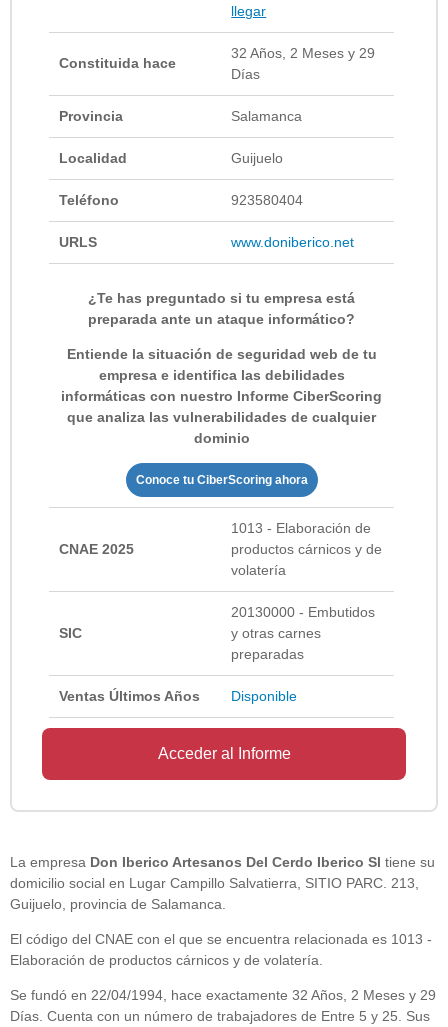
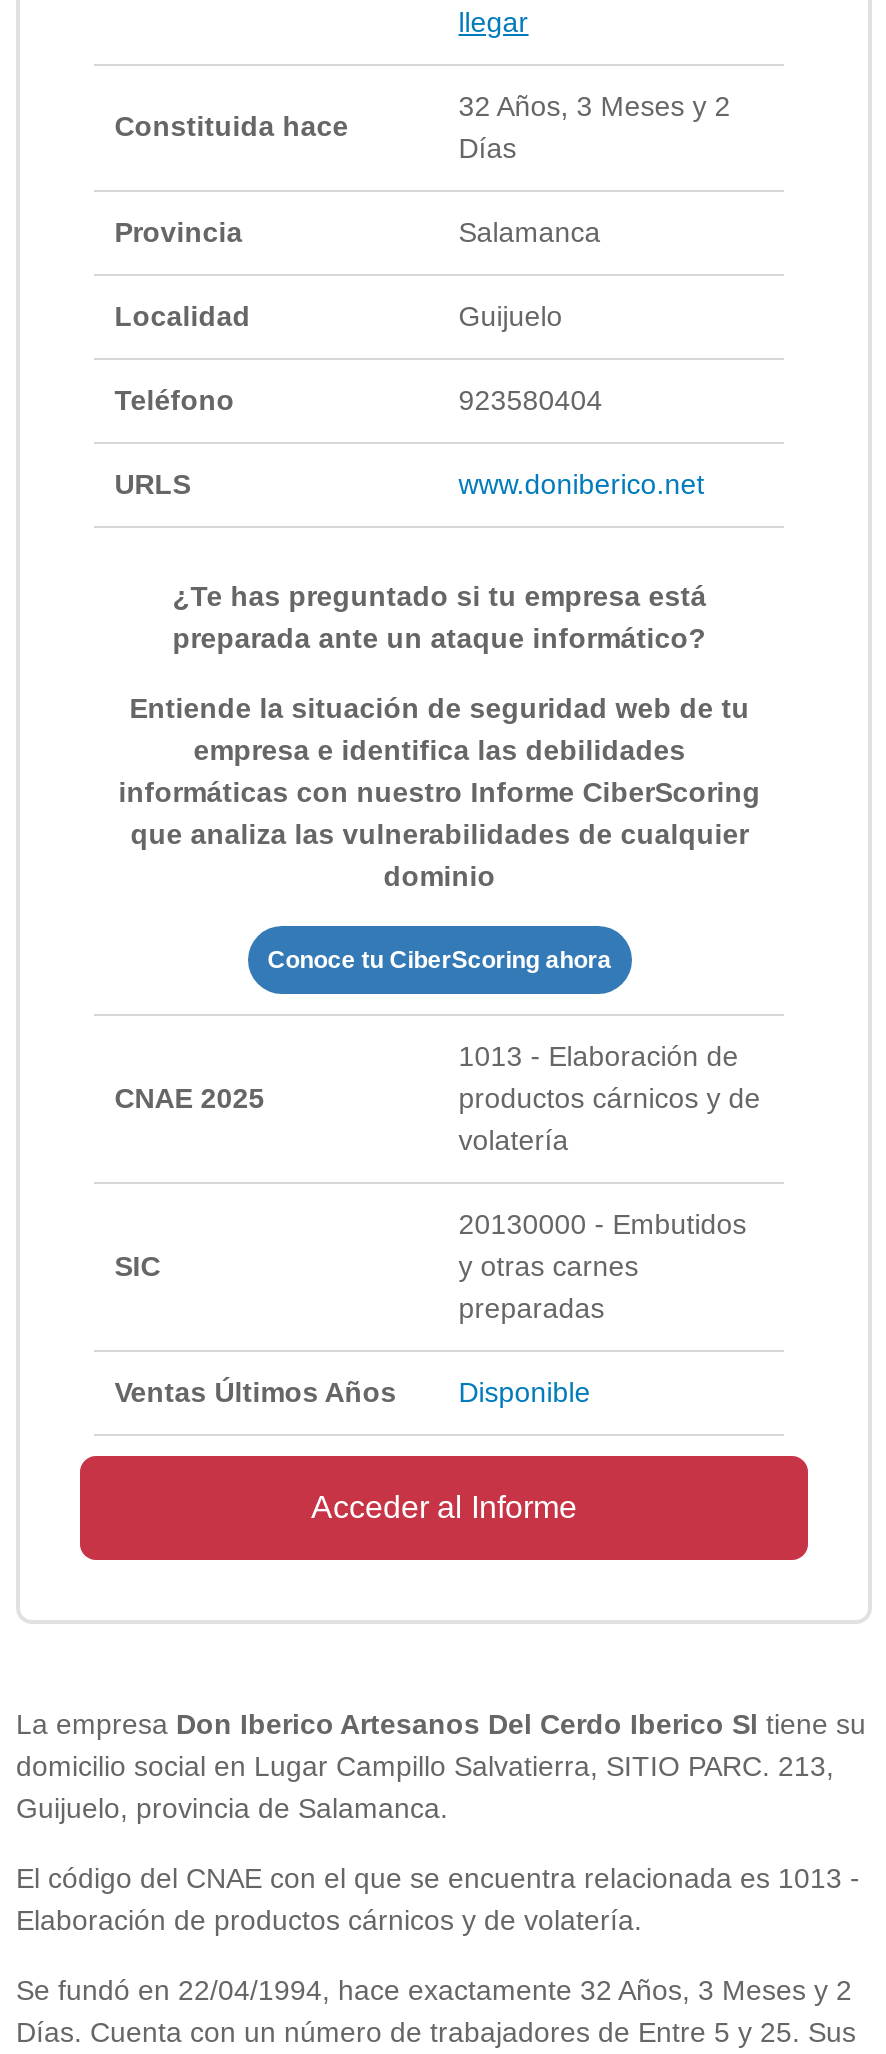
[231,45,375,61] 32 Años, 2 Meses y 29 -> [459,90,731,122] 32 Años, 3 Meses y 2
[10,987,436,1003] Se fundó en 22/04/1994, hace exactamente 32 Años, 2 Meses y 29 -> [16,1974,852,2006] Se fundó en 22/04/1994, hace exactamente 32 Años, 3 Meses y 2

